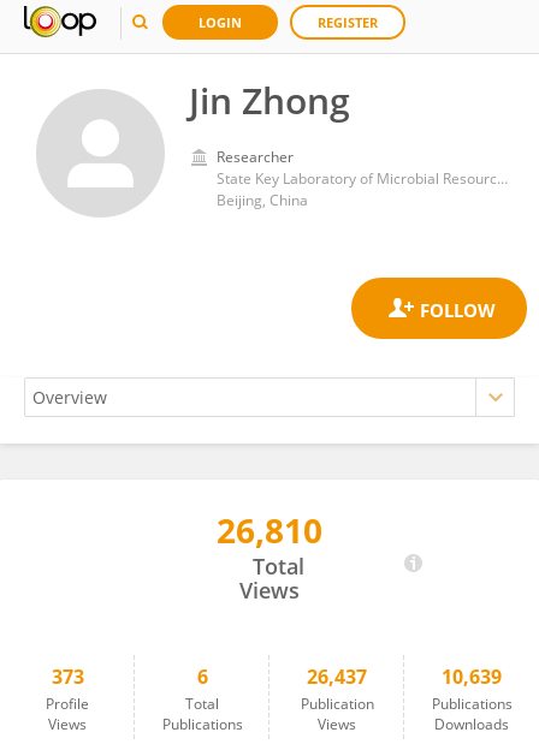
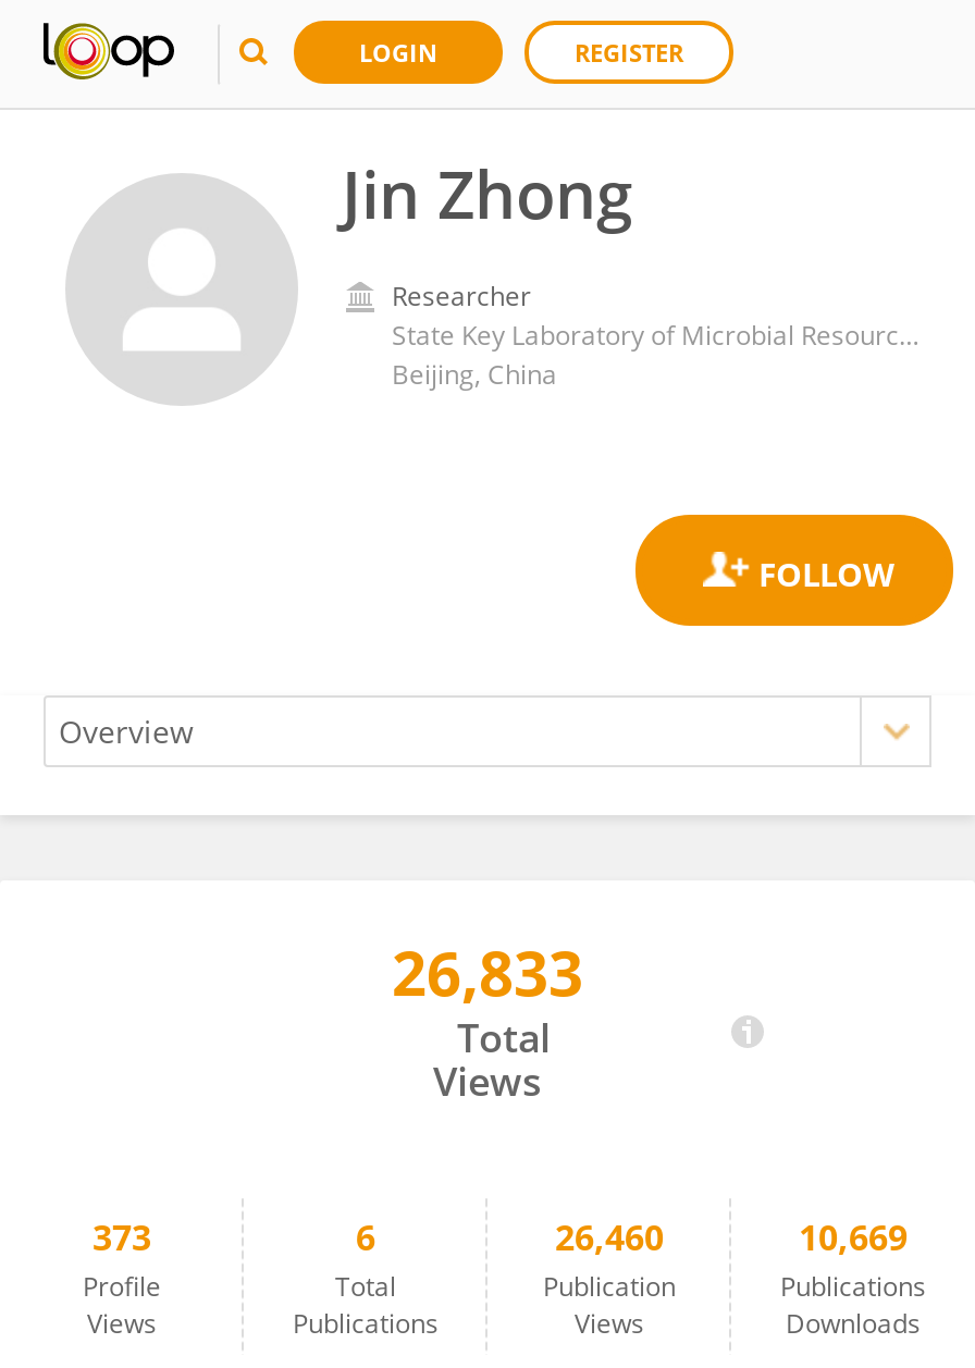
[217,507,322,553] 26,810 -> [392,931,583,1013] 26,833
[307,663,367,690] 26,437 -> [555,1213,664,1261] 26,460
[442,663,502,690] 10,639 -> [799,1213,908,1261] 10,669

